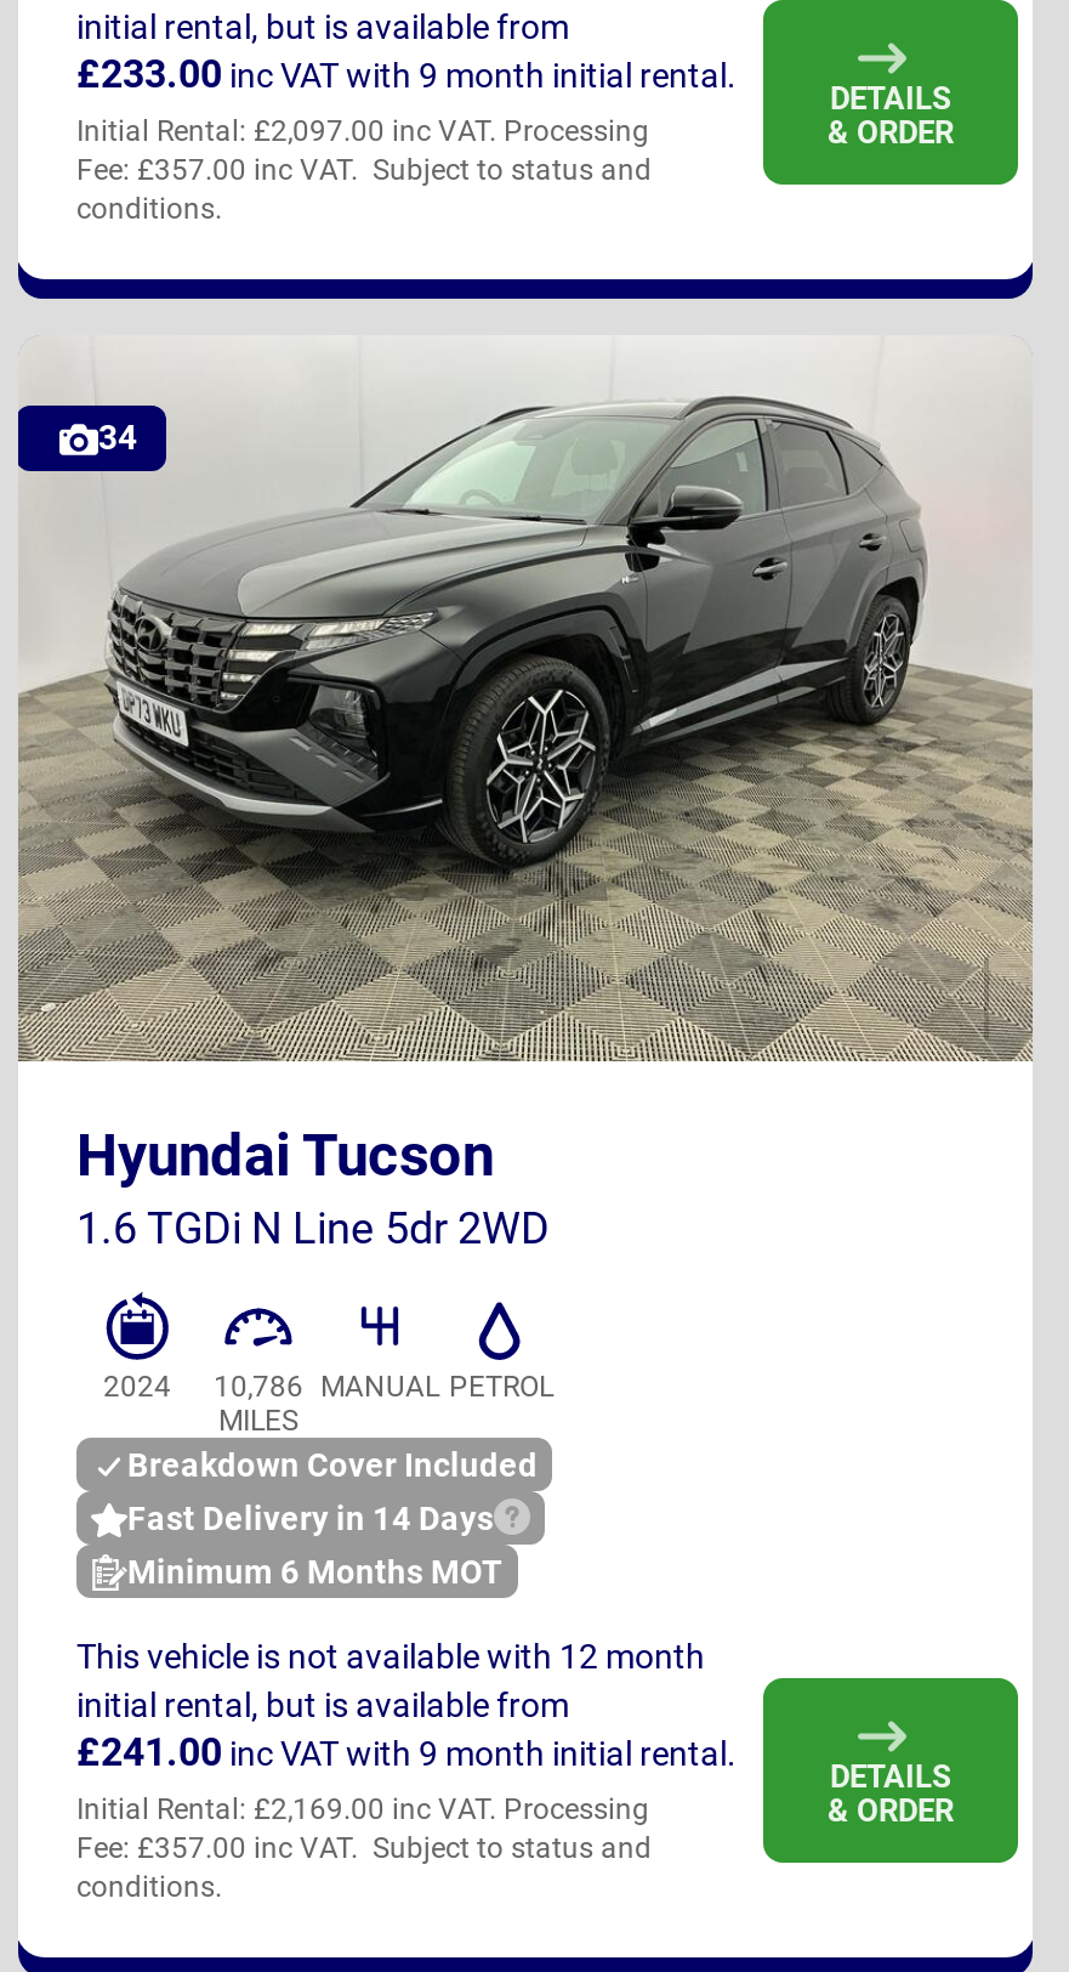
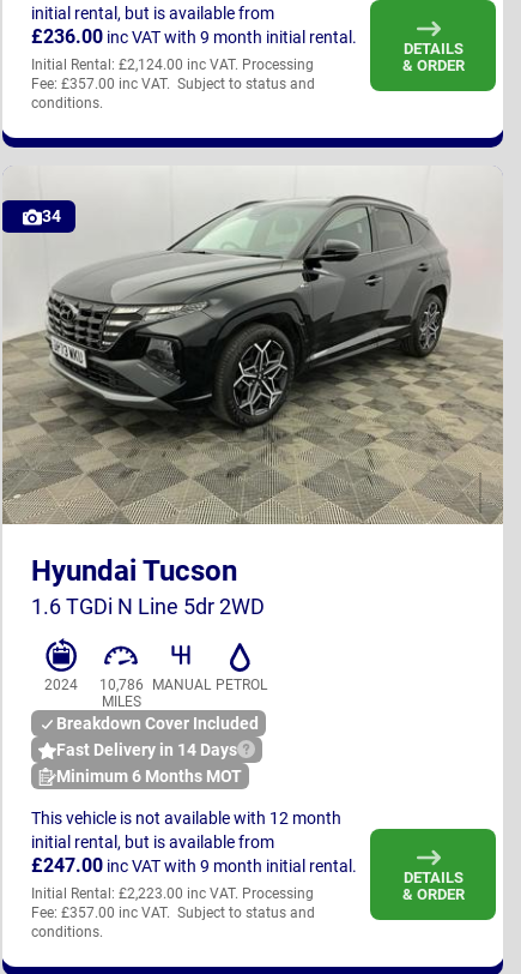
[76,51,737,97] £233.00 inc VAT with 9 month initial rental. -> [31,25,357,48] £236.00 inc VAT with 9 month initial rental.
[76,114,649,148] Initial Rental: £2,097.00 inc VAT. Processing -> [31,56,314,73] Initial Rental: £2,124.00 inc VAT. Processing
[76,1729,737,1775] £241.00 inc VAT with 9 month initial rental. -> [31,854,357,877] £247.00 inc VAT with 9 month initial rental.
[76,1792,649,1826] Initial Rental: £2,169.00 inc VAT. Processing -> [31,885,314,902] Initial Rental: £2,223.00 inc VAT. Processing

